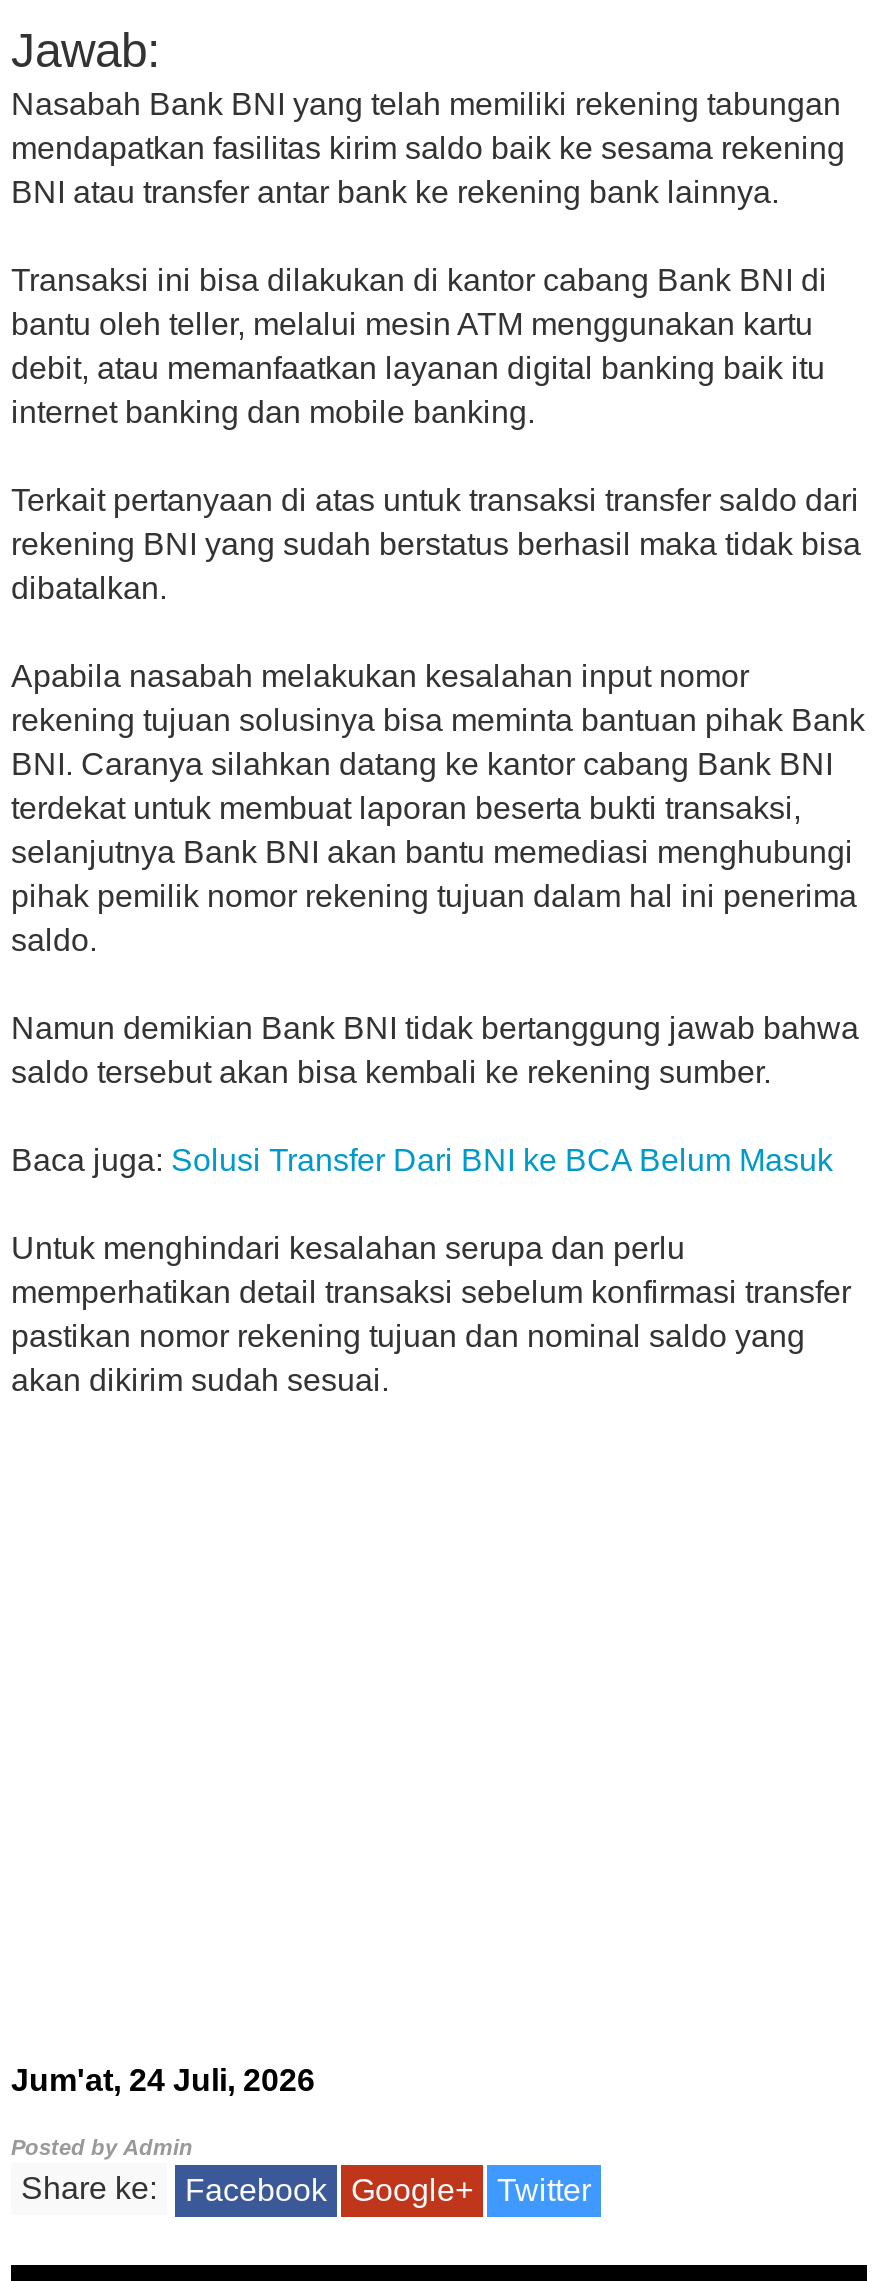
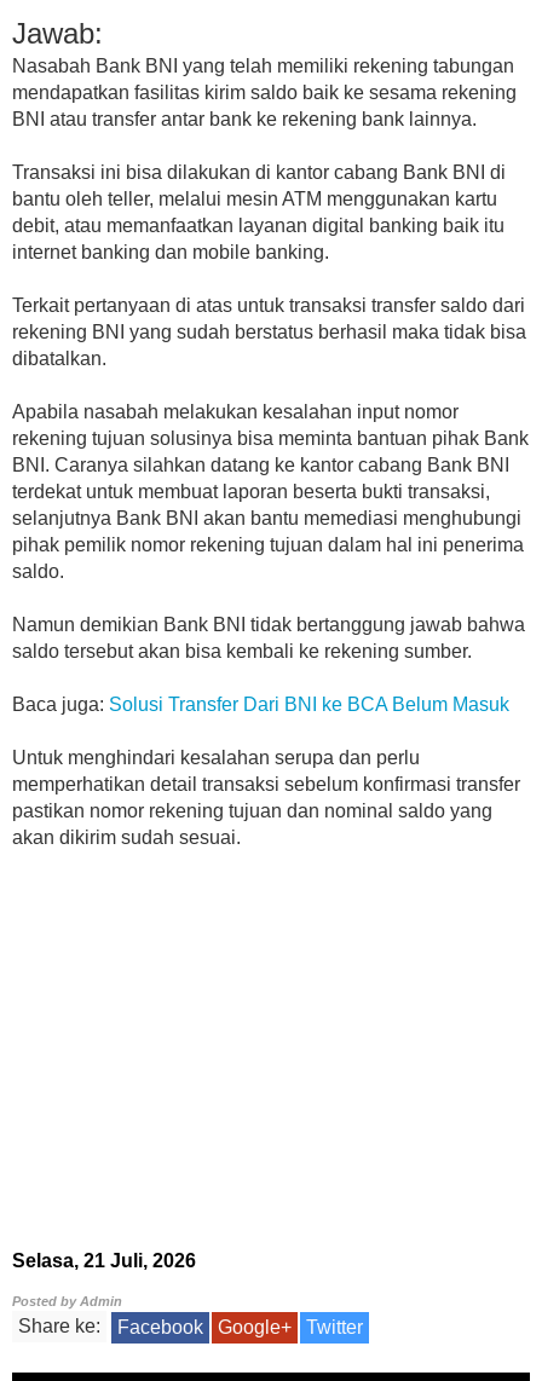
[11,2063,315,2097] Jum'at, 24 Juli, 2026 -> [12,1250,196,1271] Selasa, 21 Juli, 2026

